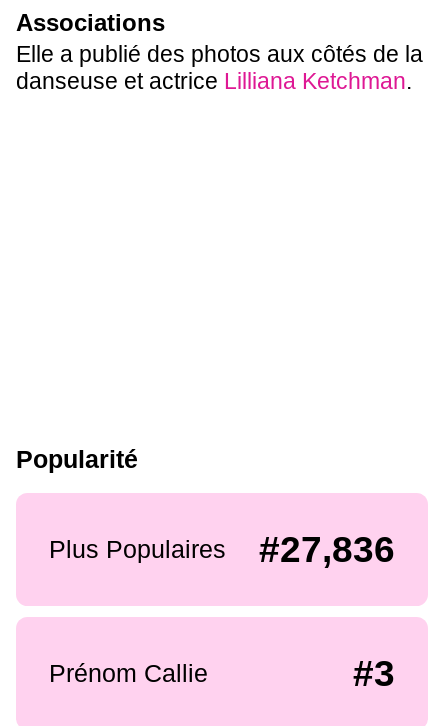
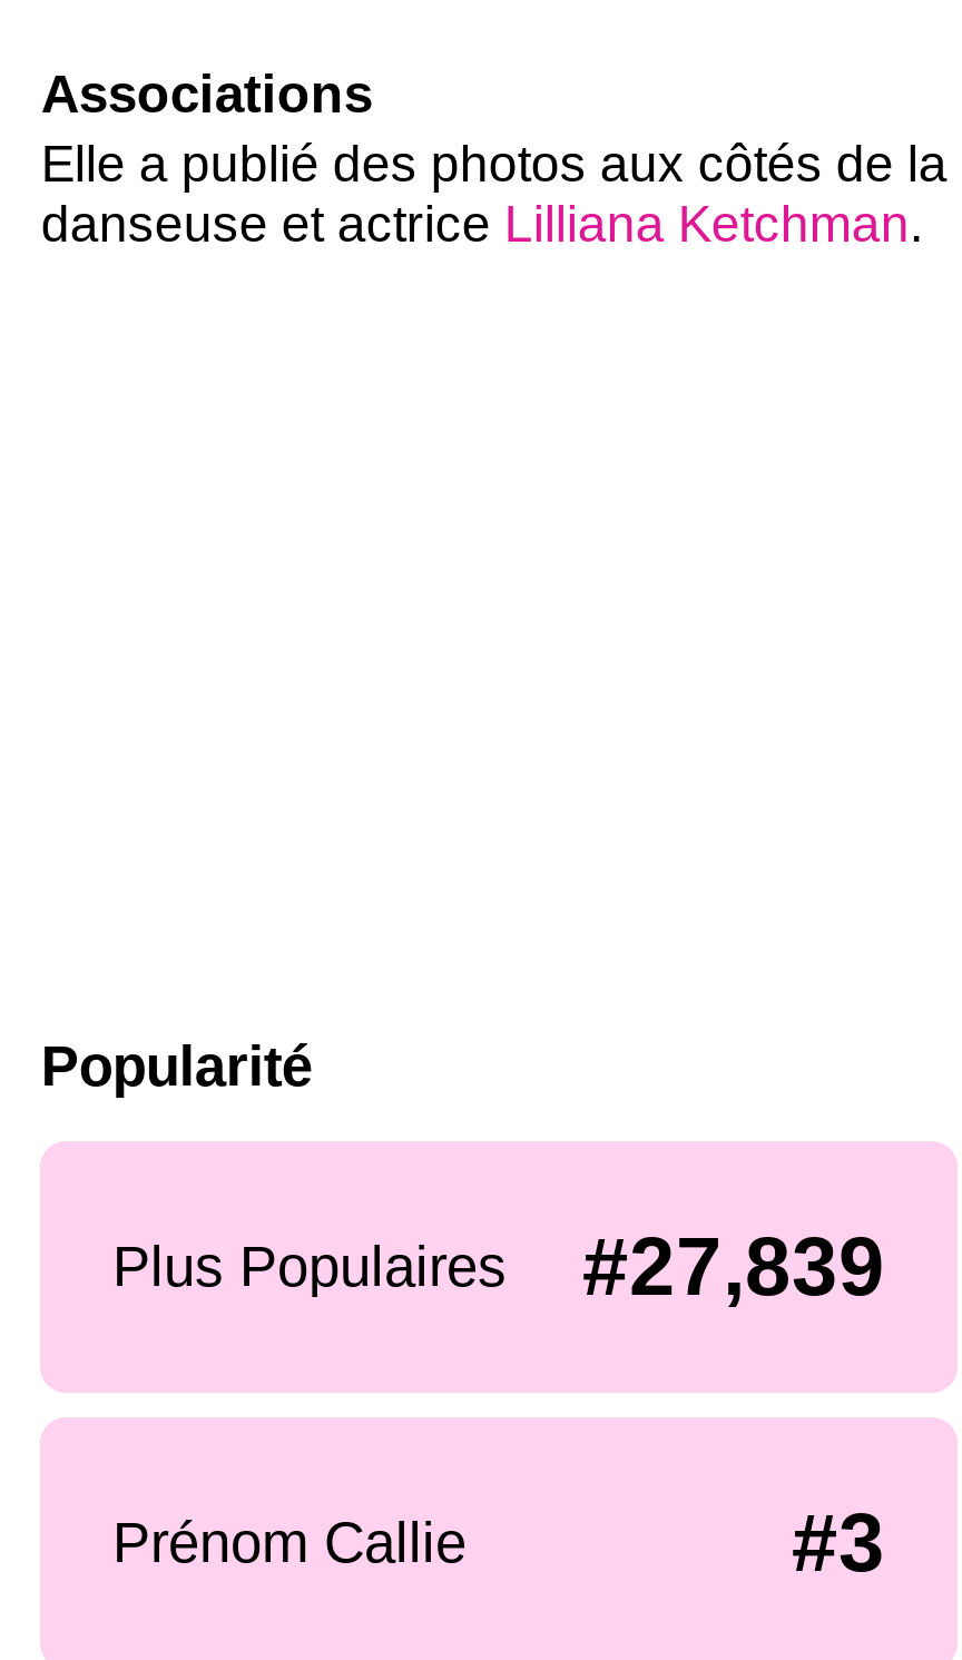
[48,529,395,570] Plus Populaires #27,836 -> [112,1221,885,1312] Plus Populaires #27,839

